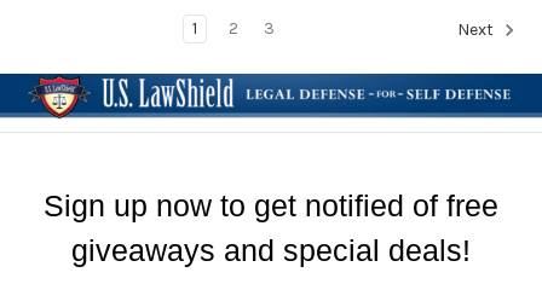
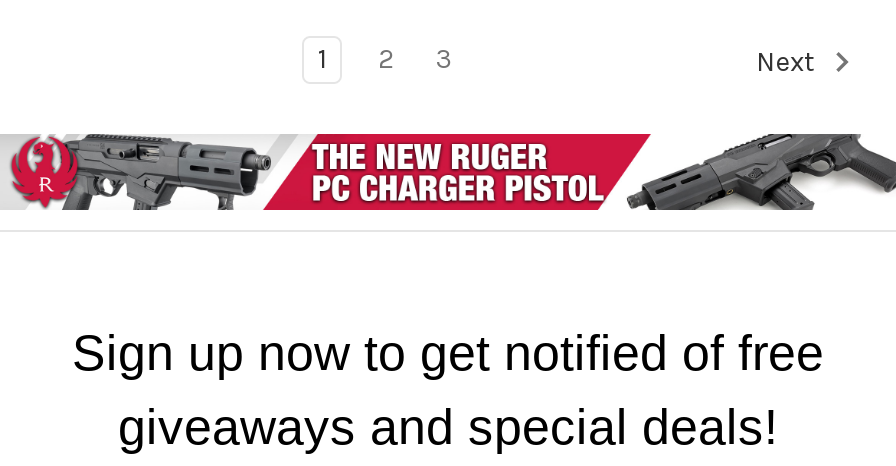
[4,73,538,120] [image] -> [6,132,890,212] [image]

